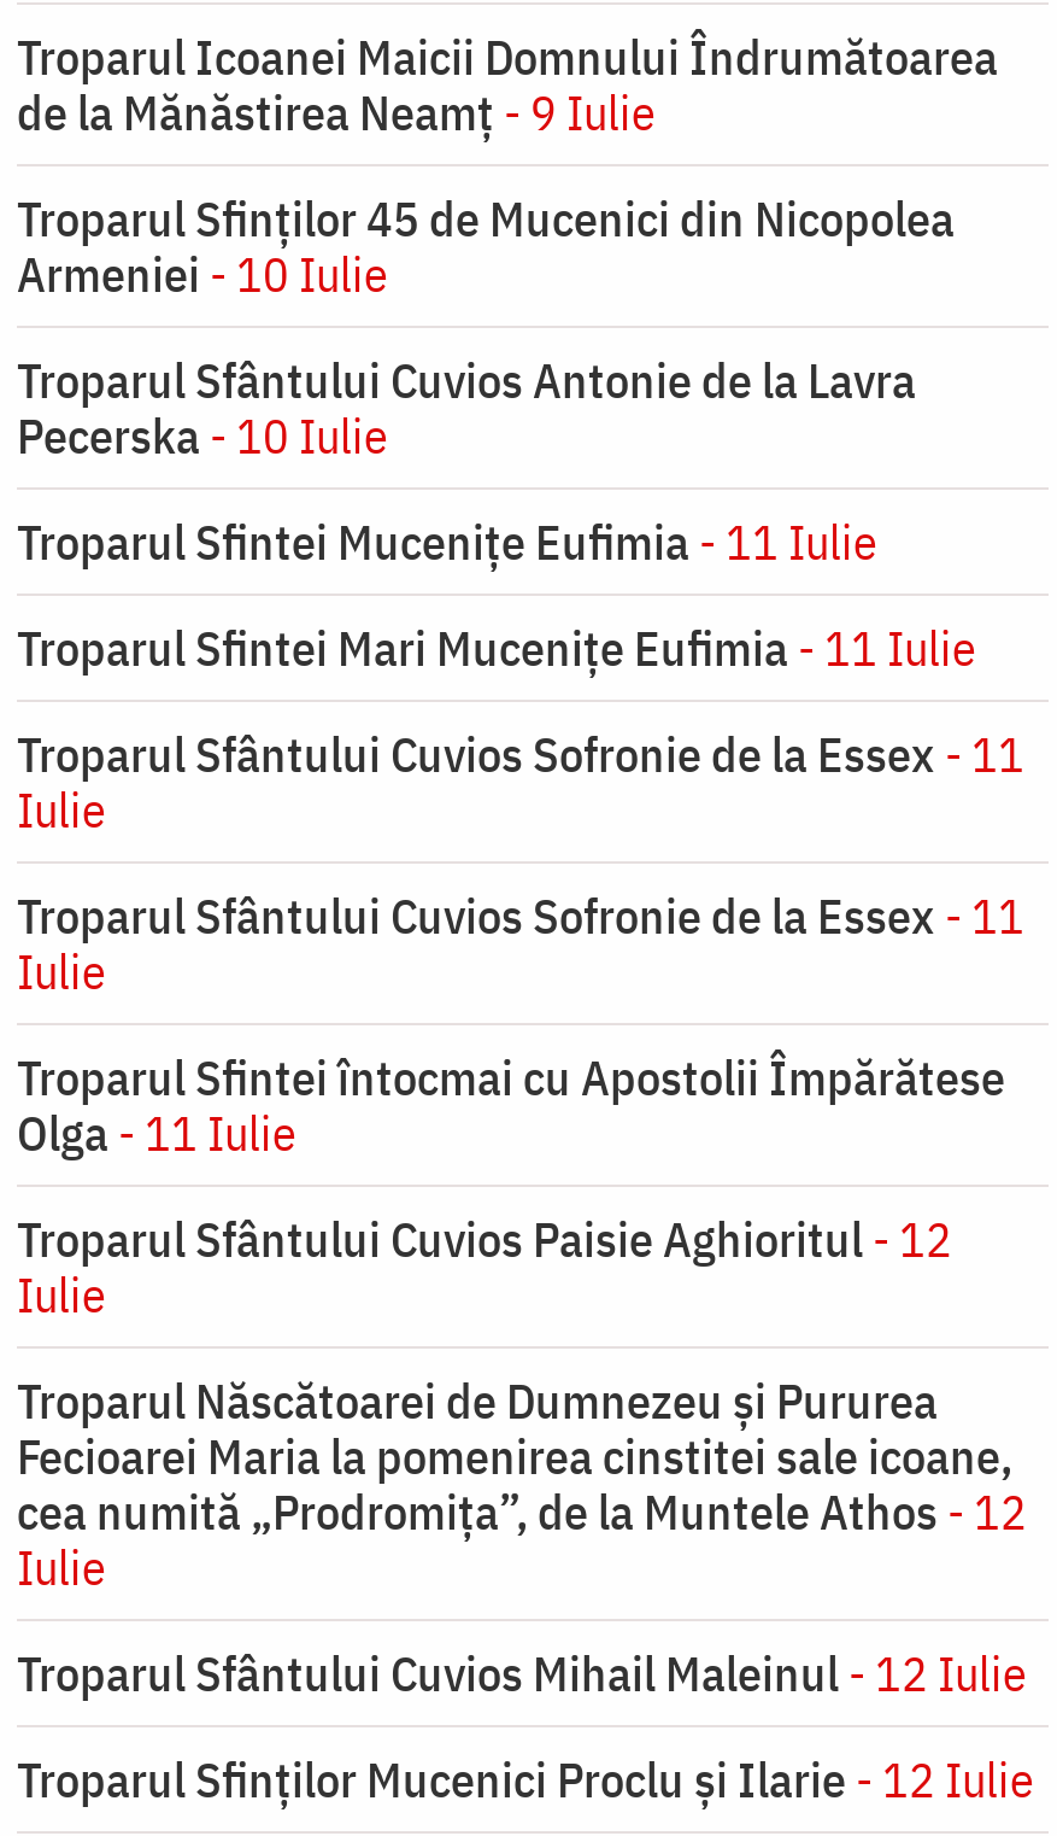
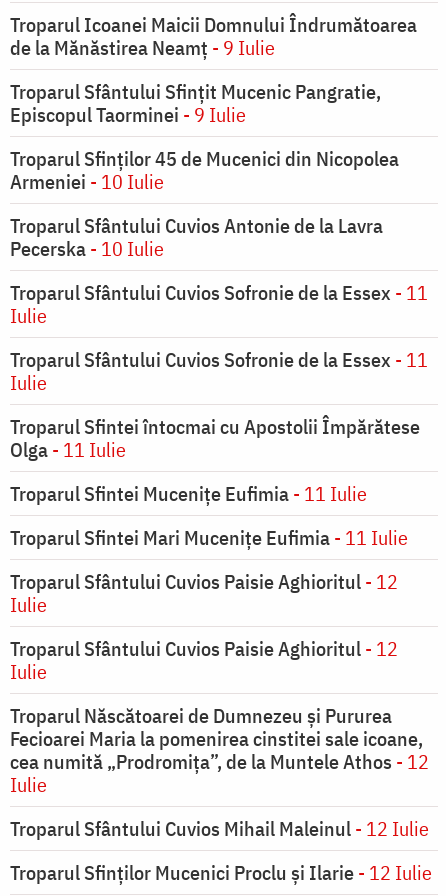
none -> [10,78,381,128] Troparul Sfântului Sfinţit Mucenic Pangratie, | Episcopul Taorminei - 9 Iulie
moved [17,510,976,682] -> [10,480,408,551]: Troparul Sfintei Mucenițe Eufimia - 11 Iulie | Troparul Sfintei Mari Muceniţe Eufimia - 11 Iulie
moved [17,723,1024,1166] -> [10,279,428,463]: Troparul Sfântului Cuvios Sofronie de la Essex - 11 | Iulie | Troparul Sfântului Cuvios Sofronie de la Essex - 11 | Iulie | Troparul Sfintei întocmai cu Apostolii Împărătese | Olga - 11 Iulie
none -> [10,568,398,618] Troparul Sfântului Cuvios Paisie Aghioritul - 12 | Iulie

